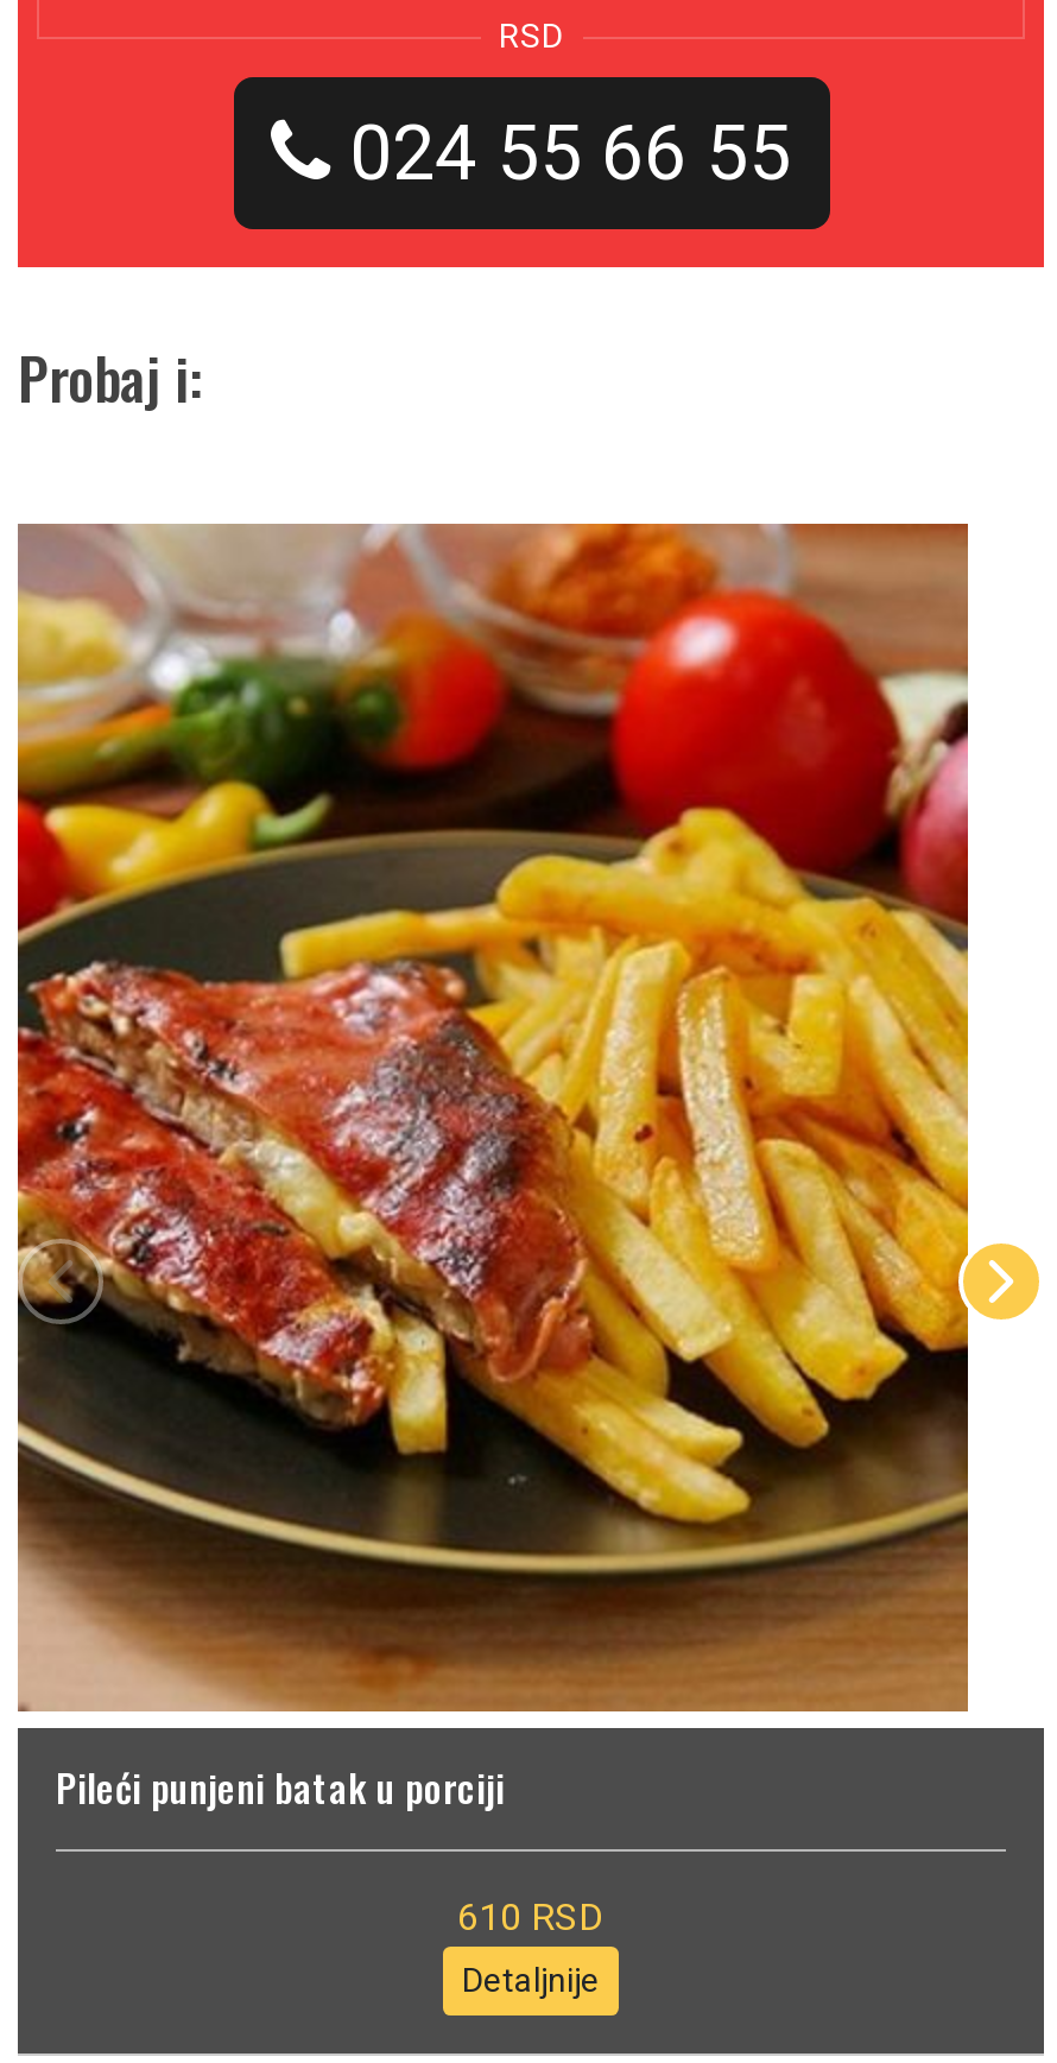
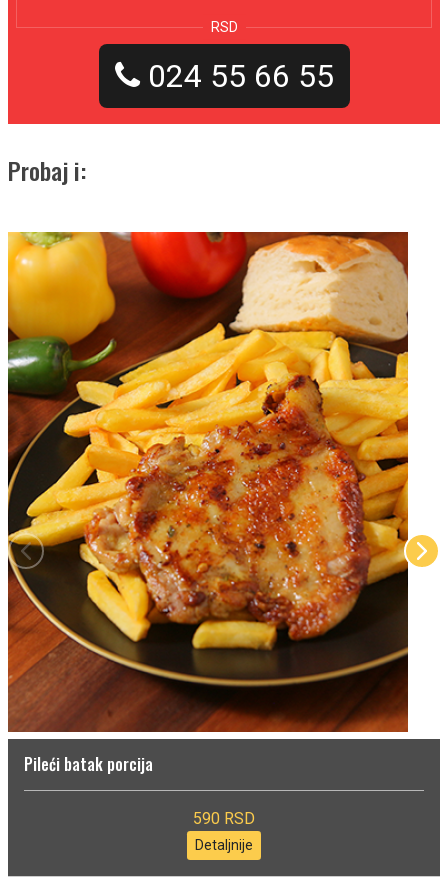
[15,521,970,1817] [image] | Pileći punjeni batak u porciji -> [7,231,409,776] [image] | Pileći batak porcija
[457,1895,605,1940] 610 RSD -> [193,809,255,828] 590 RSD

